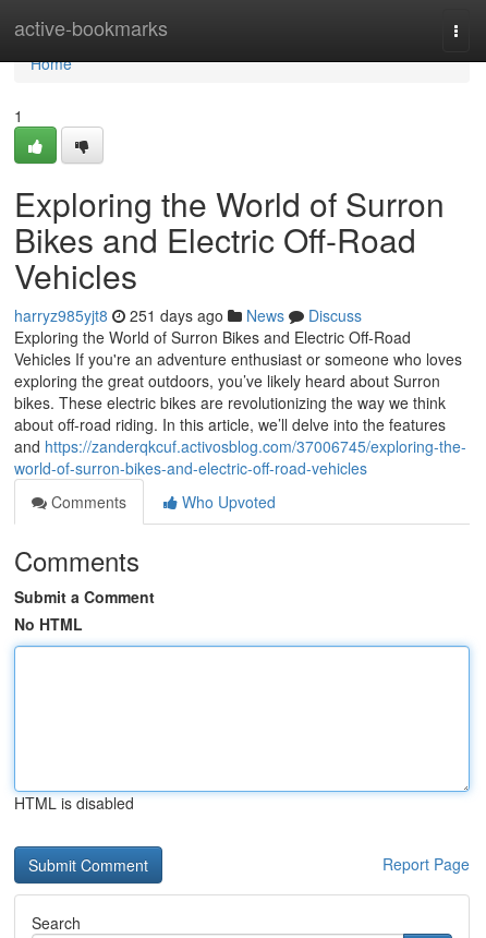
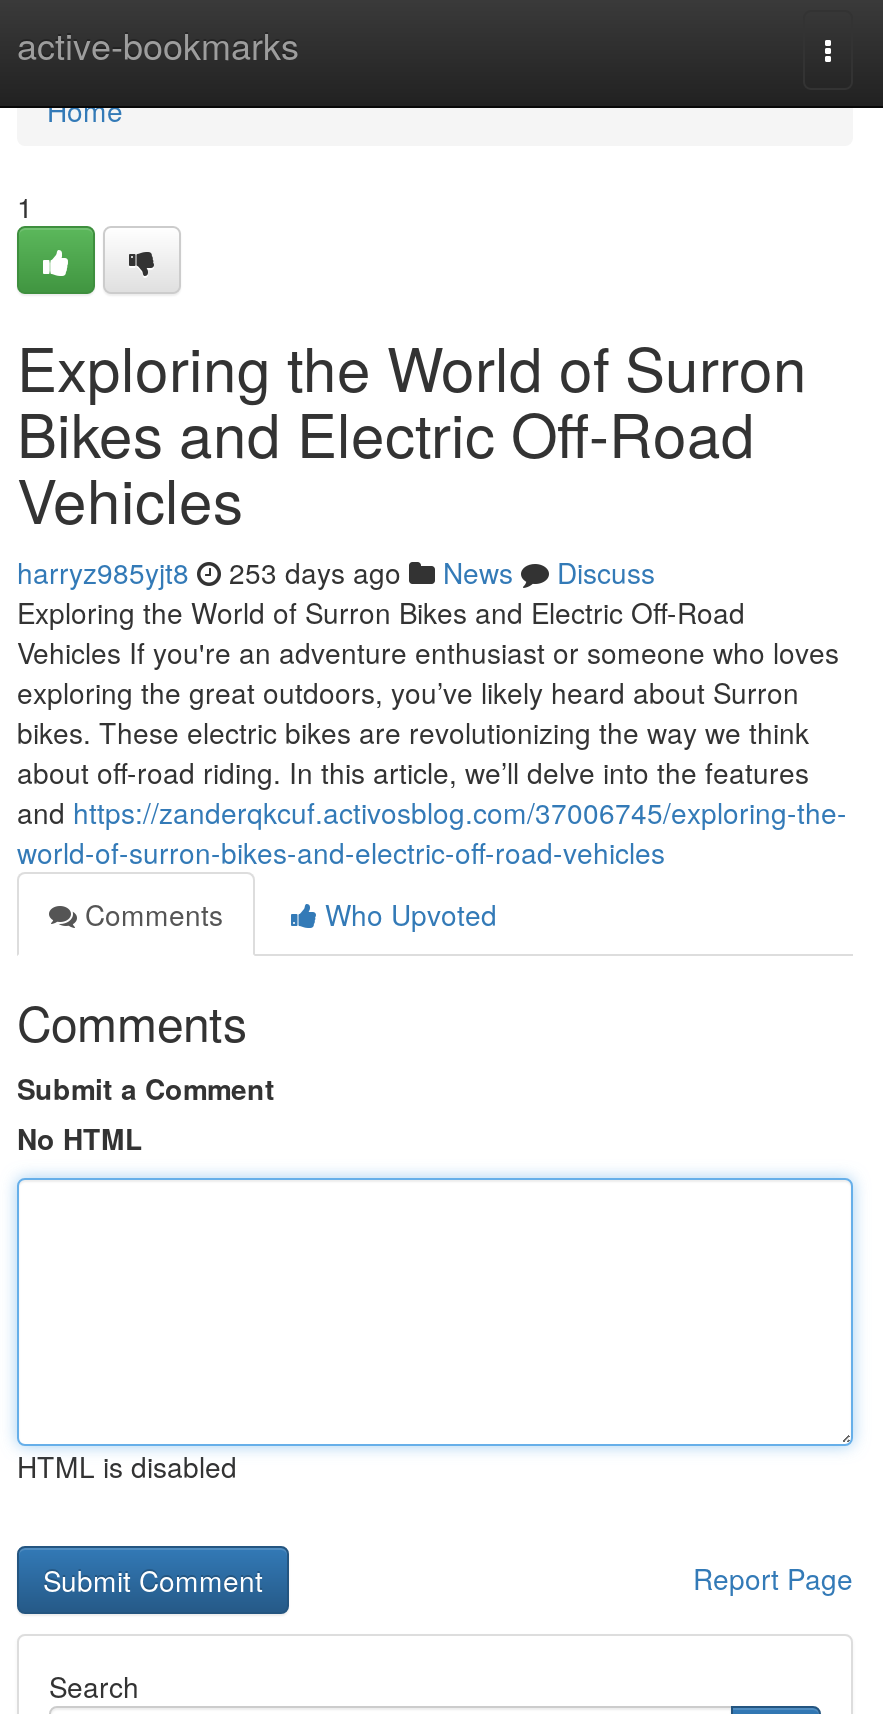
[14,304,362,326] harryz985yjt8 251 days ago News Discuss -> [17,552,655,592] harryz985yjt8 253 days ago News Discuss

